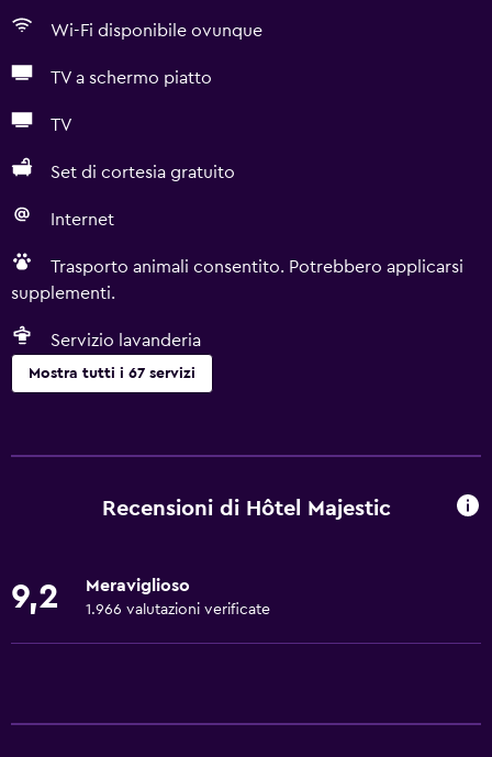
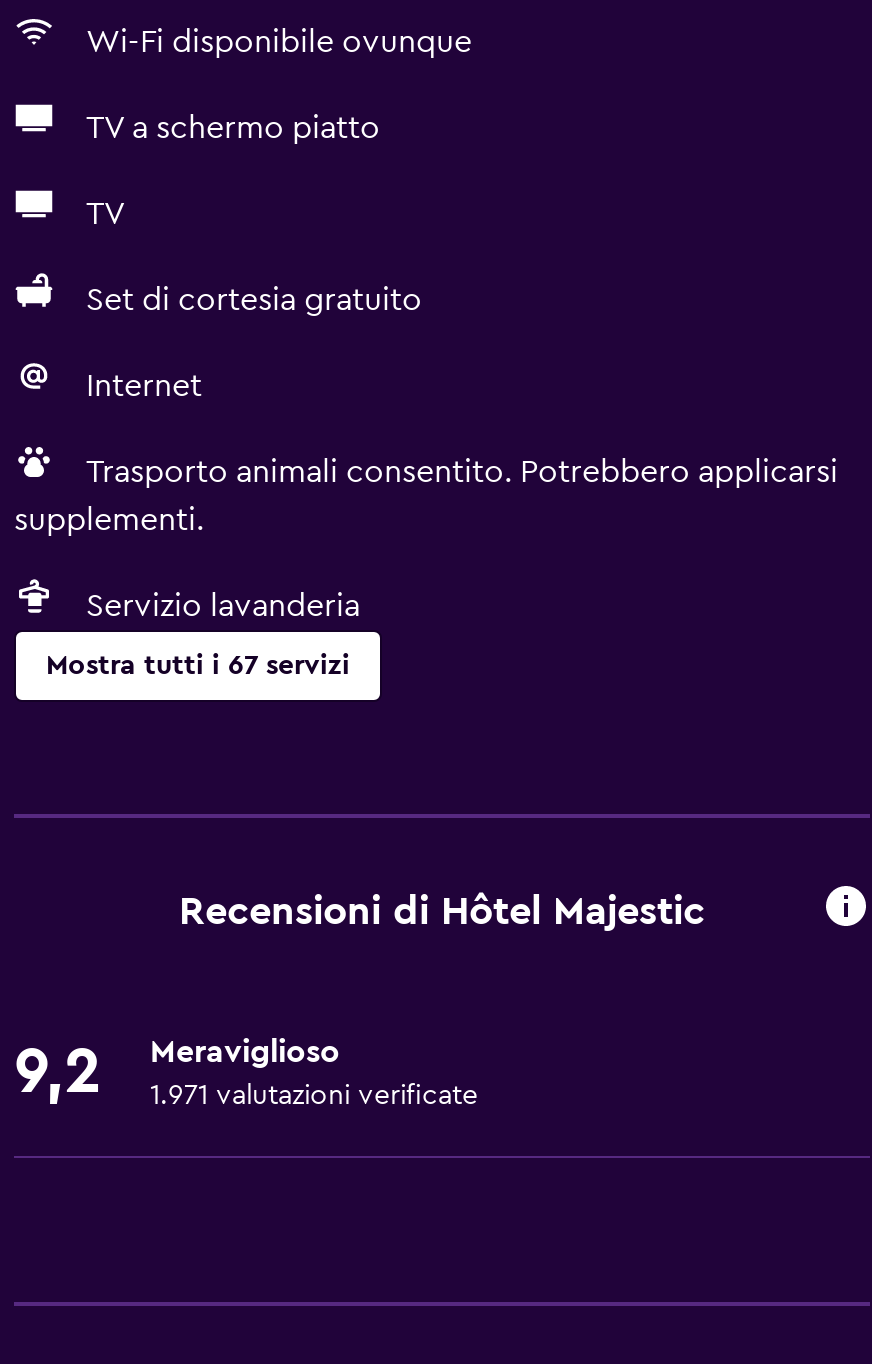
[86,602,270,617] 1.966 valutazioni verificate -> [150,1082,478,1110] 1.971 valutazioni verificate

